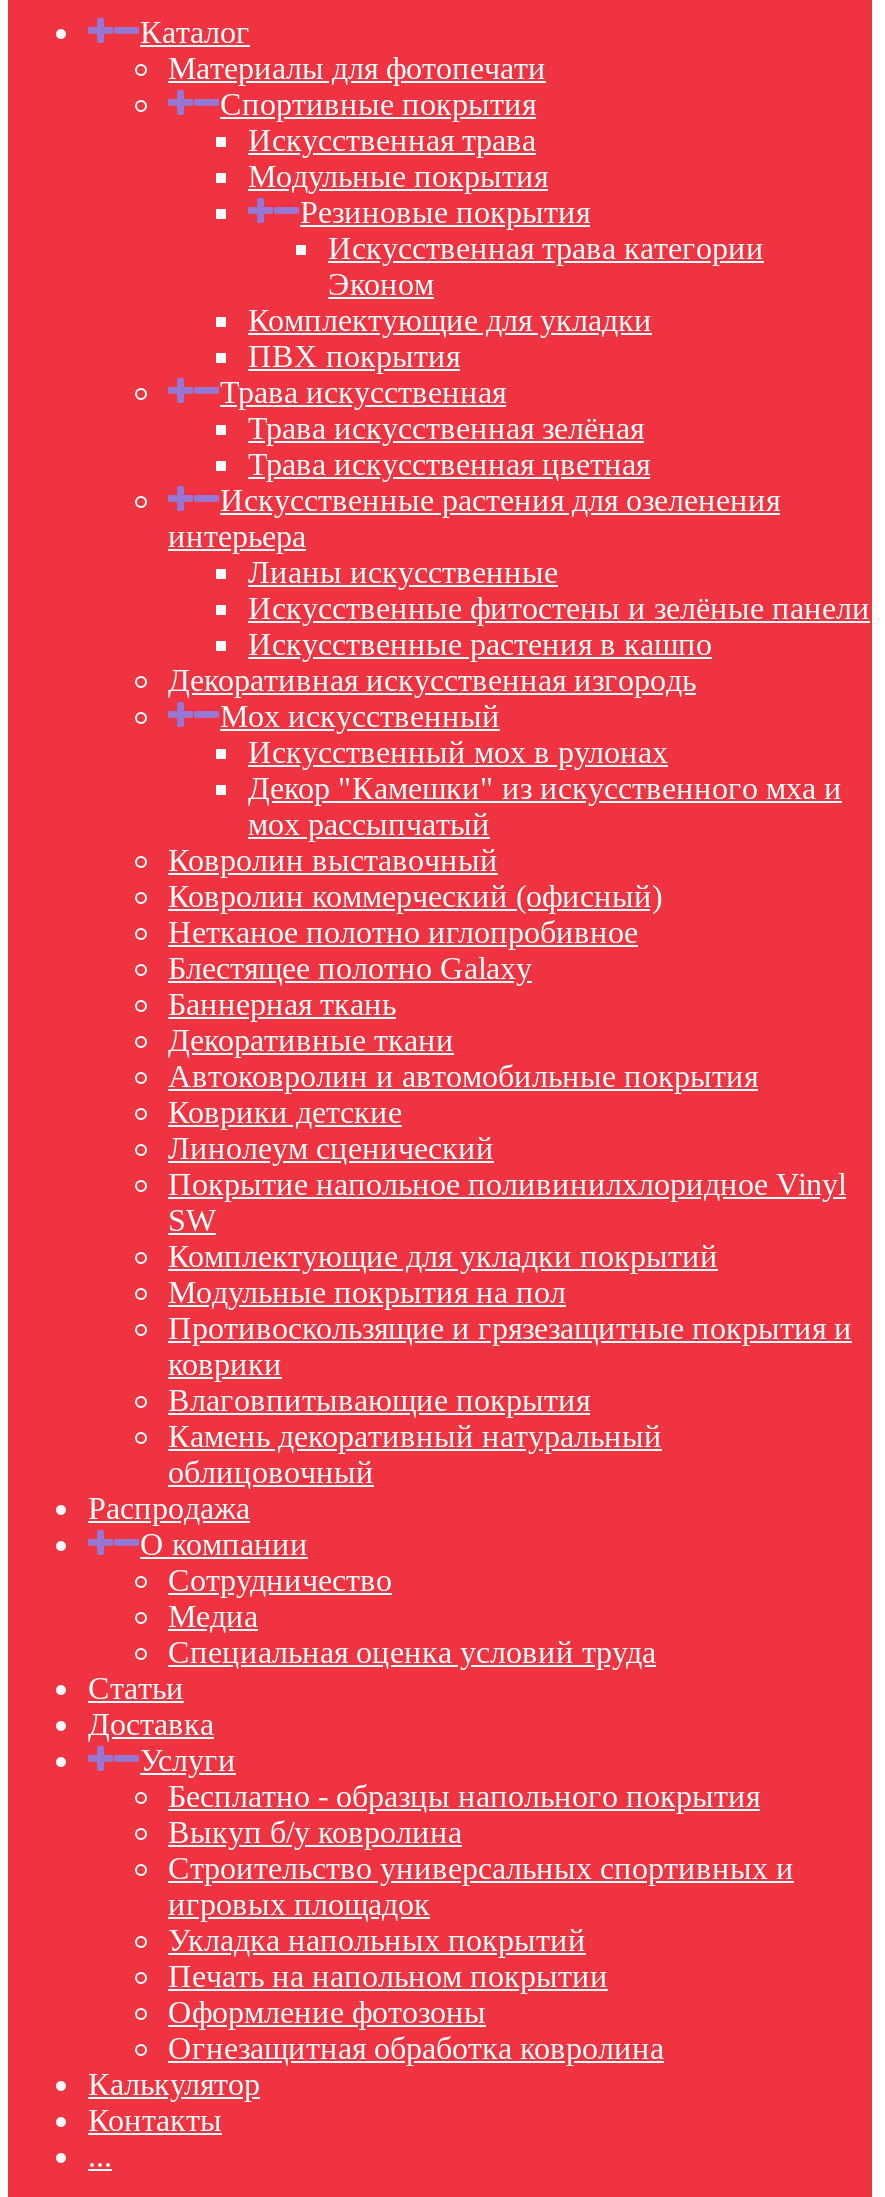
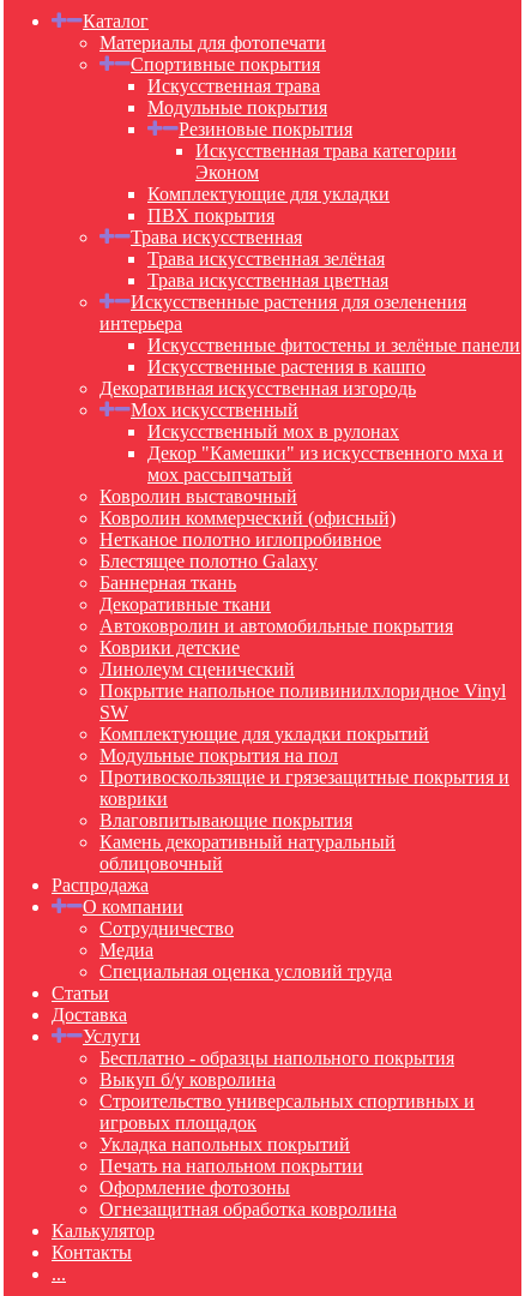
[248,555,558,589] Лианы искусственные -> none

